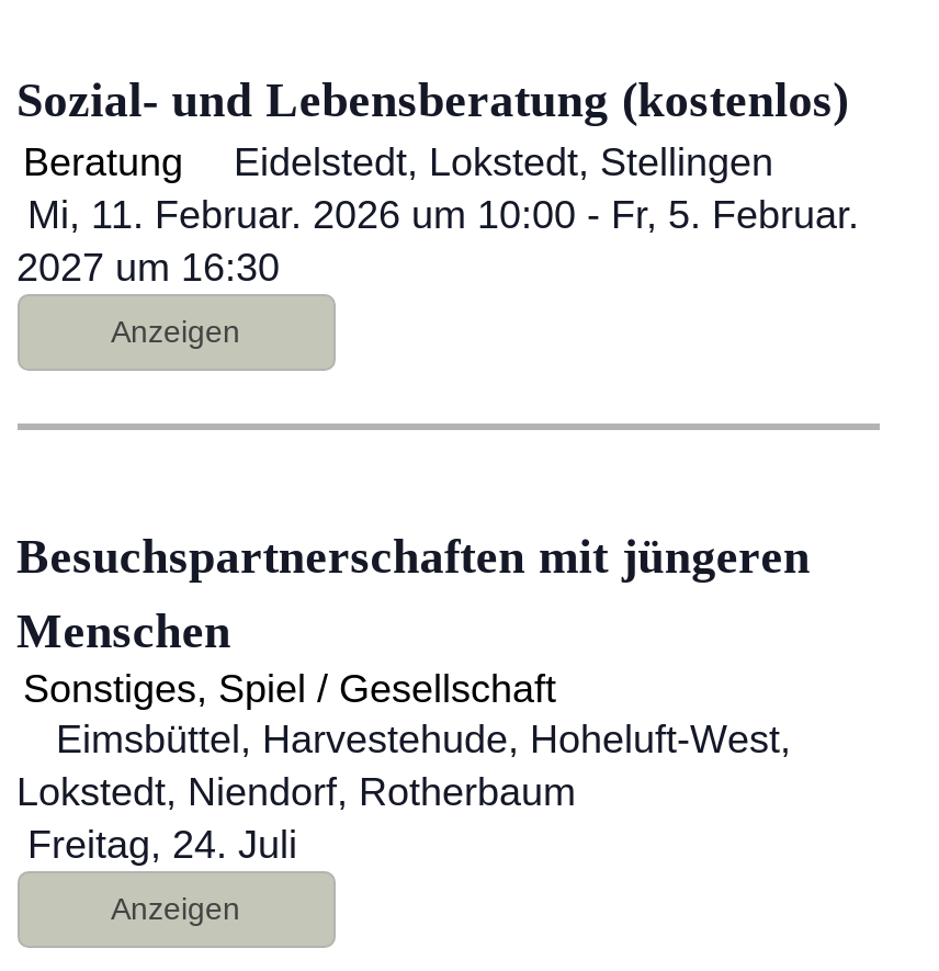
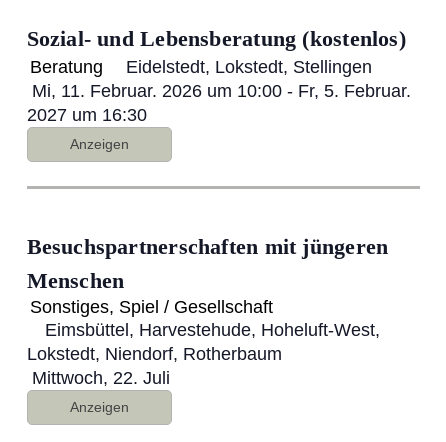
[27,823,297,867] Freitag, 24. Juli -> [31,368,169,388] Mittwoch, 22. Juli

